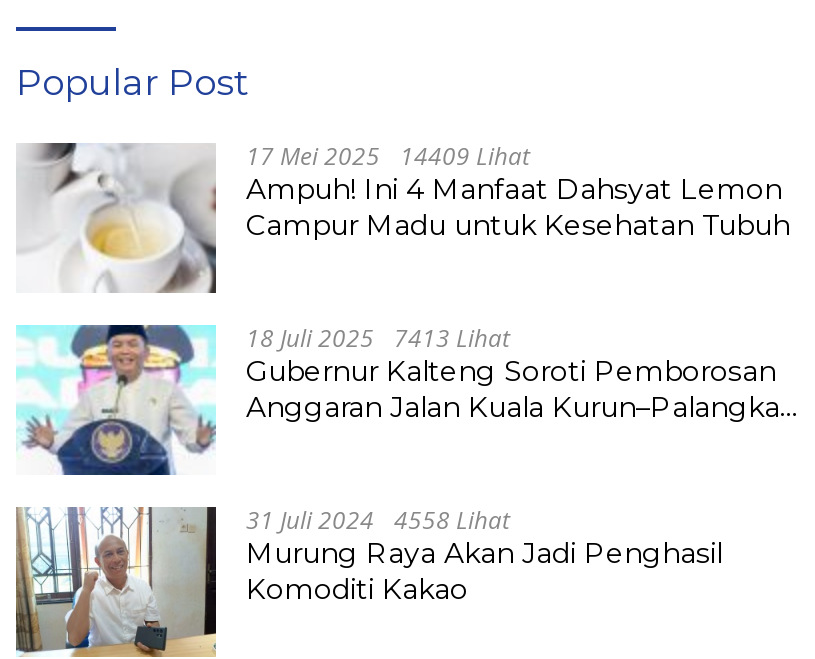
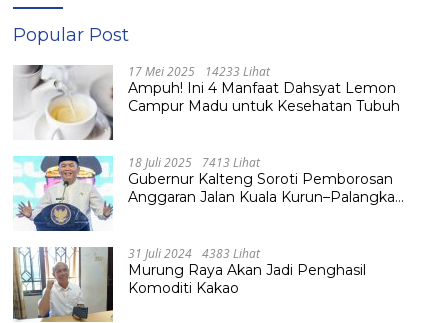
[246,139,530,173] 17 Mei 2025 14409 Lihat -> [128,63,270,80] 17 Mei 2025 14233 Lihat
[246,503,510,537] 31 Juli 2024 4558 Lihat -> [128,245,260,262] 31 Juli 2024 4383 Lihat

